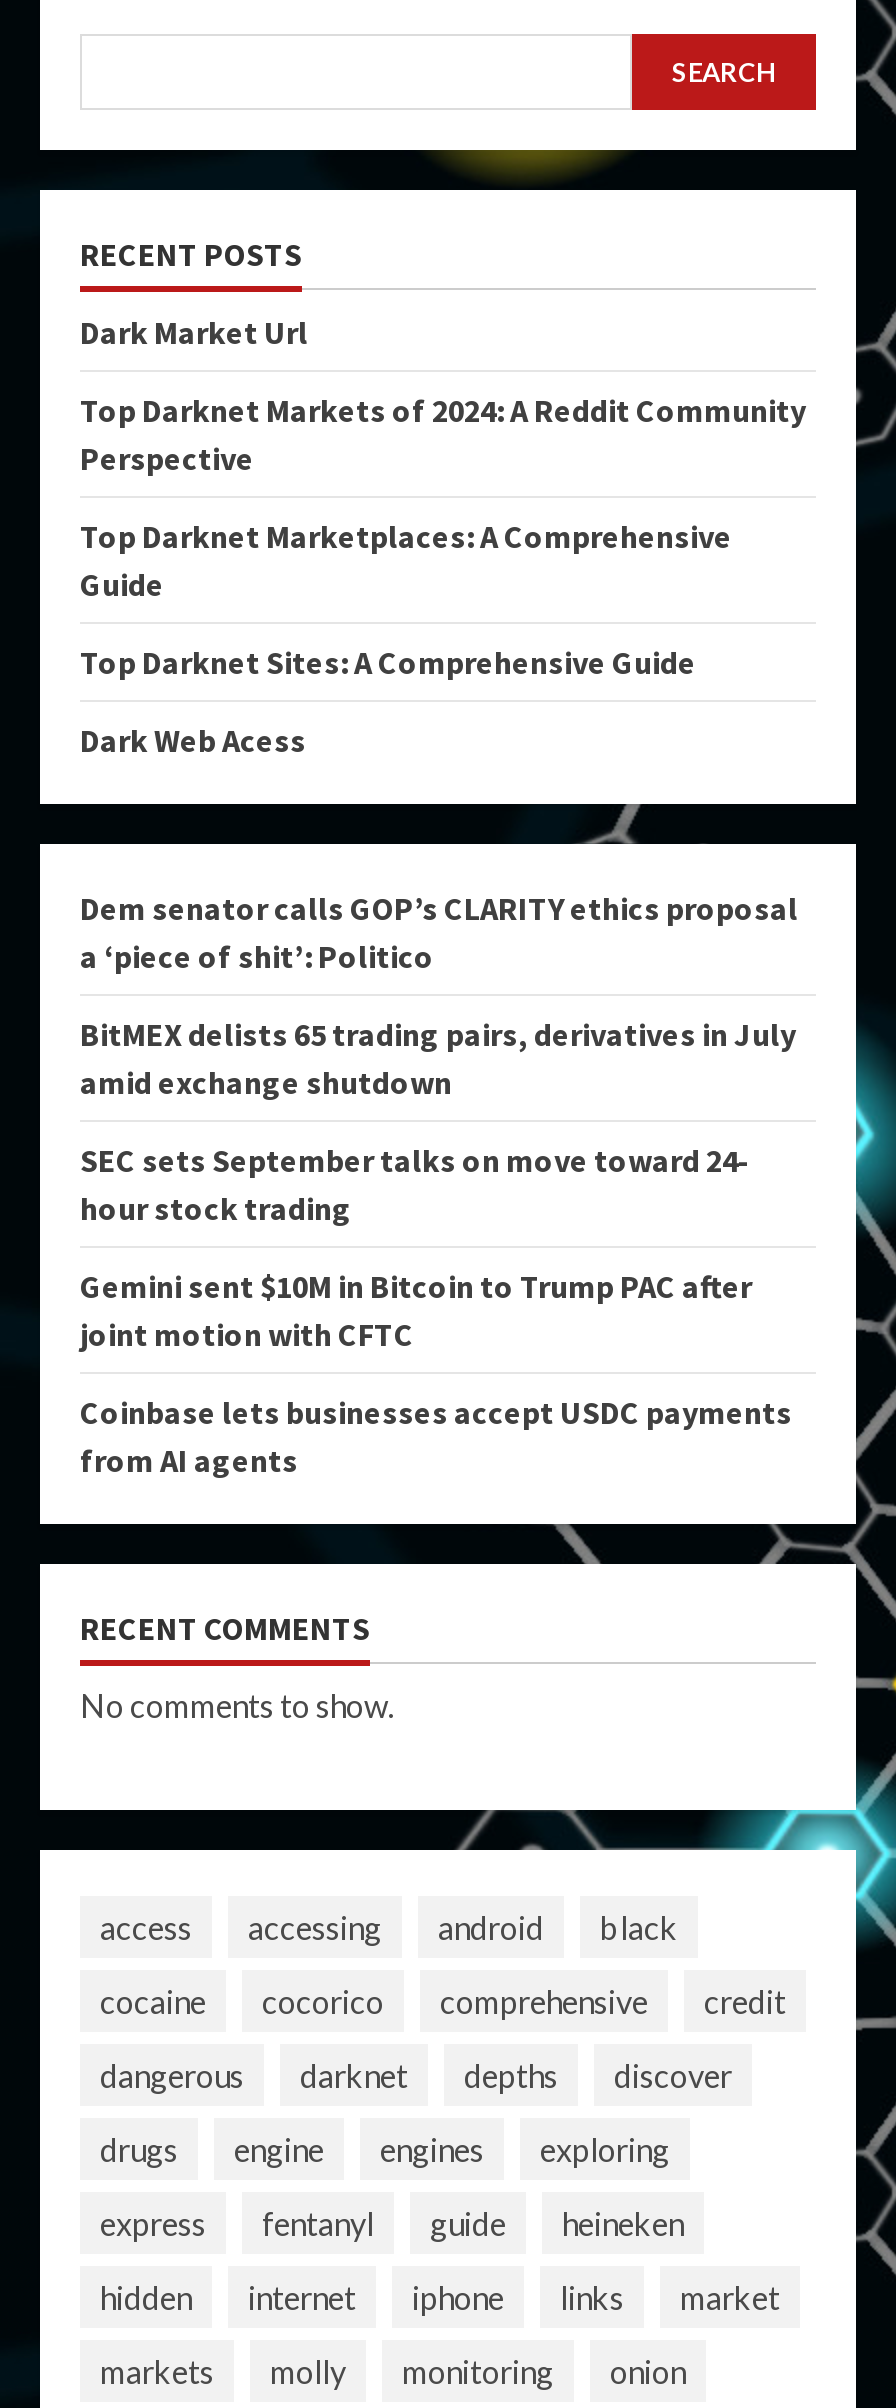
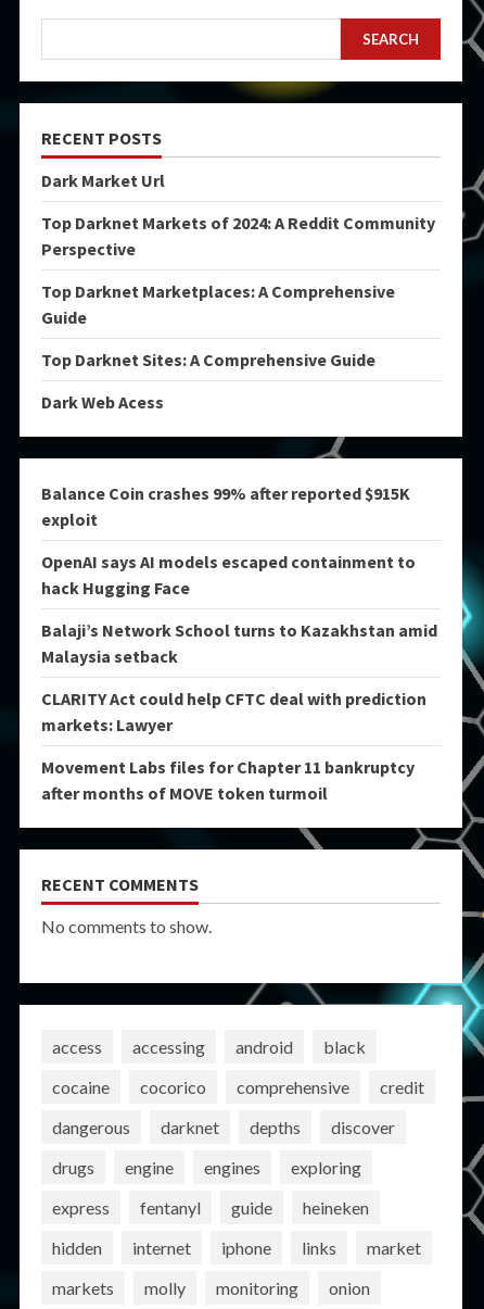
[80,888,798,976] Dem senator calls GOP’s CLARITY ethics proposal | a ‘piece of shit’: Politico -> [41,482,410,530] Balance Coin crashes 99% after reported $915K | exploit
[80,1014,796,1102] BitMEX delists 65 trading pairs, derivatives in July | amid exchange shutdown -> [41,551,416,599] OpenAI says AI models escaped containment to | hack Hugging Face
[80,1140,750,1228] SEC sets September talks on move toward 24- | hour stock trading -> [41,619,437,667] Balaji’s Network School turns to Kazakhstan amid | Malaysia setback
[80,1266,752,1354] Gemini sent $10M in Bitcoin to Trump PAC after | joint motion with CFTC -> [41,688,426,735] CLARITY Act could help CFTC deal with prediction | markets: Lawyer
[80,1392,792,1480] Coinbase lets businesses accept USDC payments | from AI agents -> [41,756,415,804] Movement Labs files for Chapter 11 bankruptcy | after months of MOVE token turmoil

